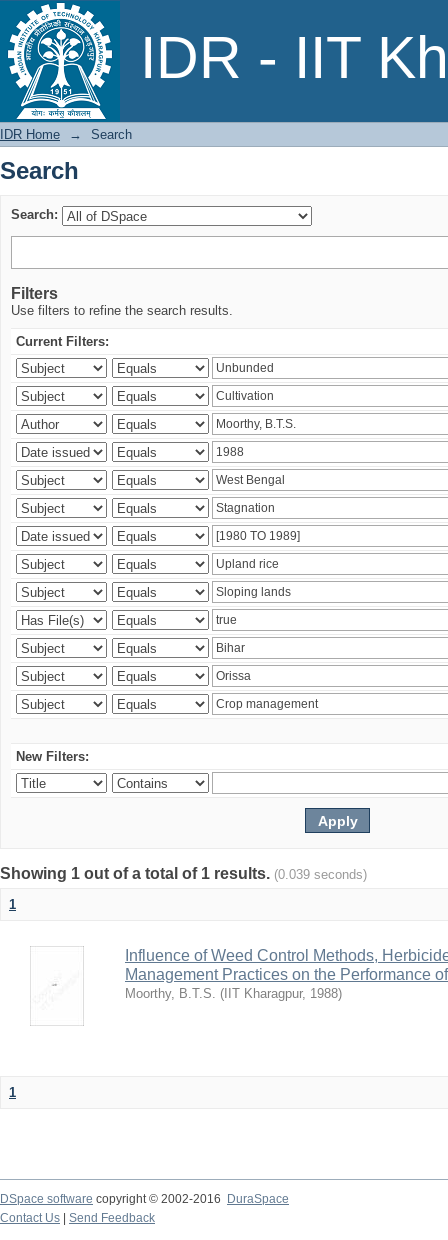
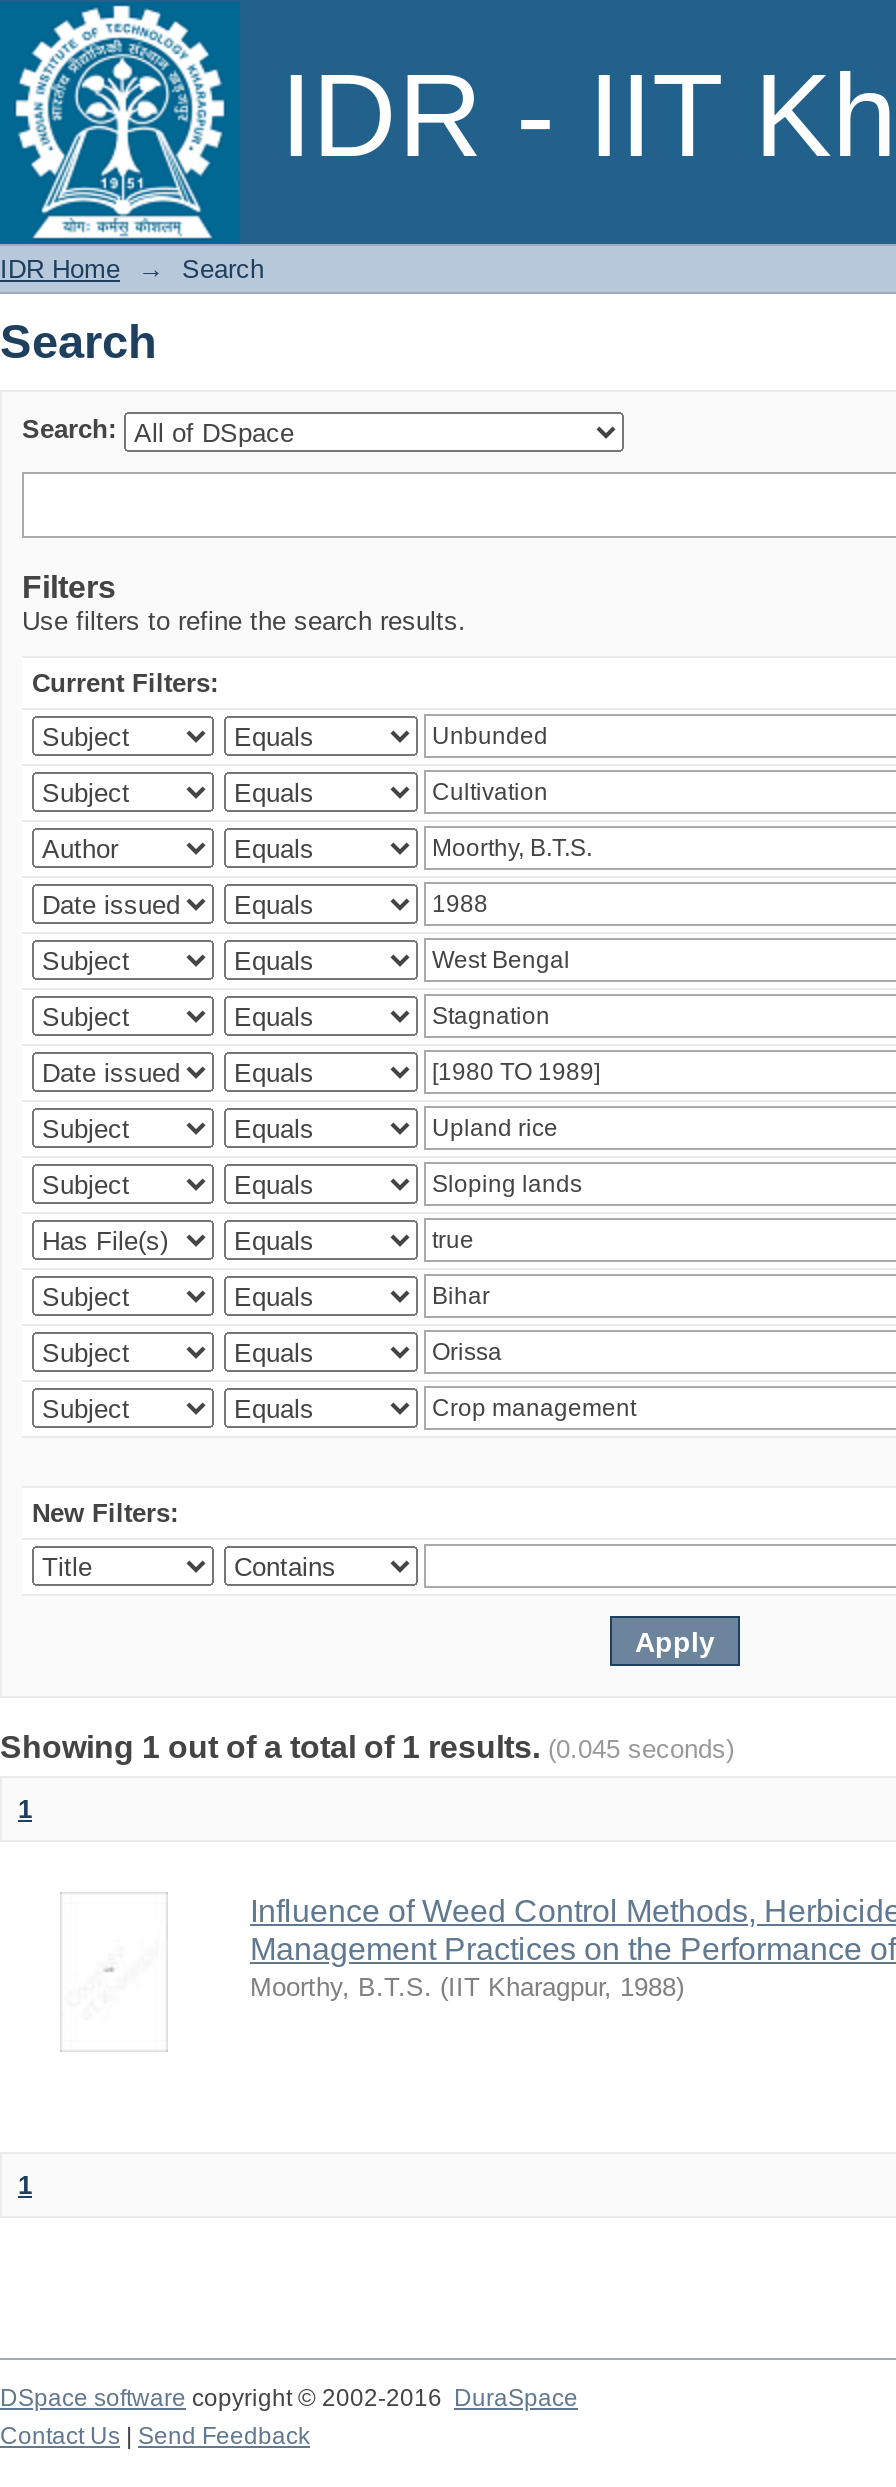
[0,865,367,882] Showing 1 out of a total of 1 results. (0.039 seconds) -> [0,1730,734,1764] Showing 1 out of a total of 1 results. (0.045 seconds)

